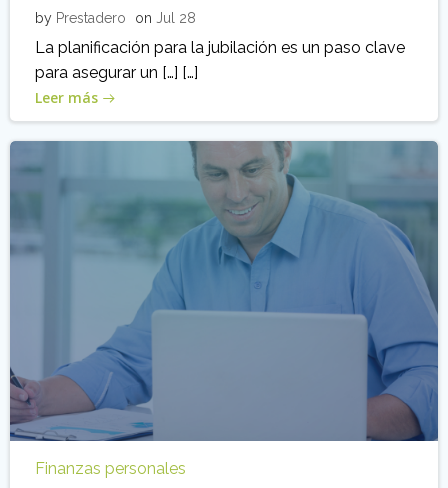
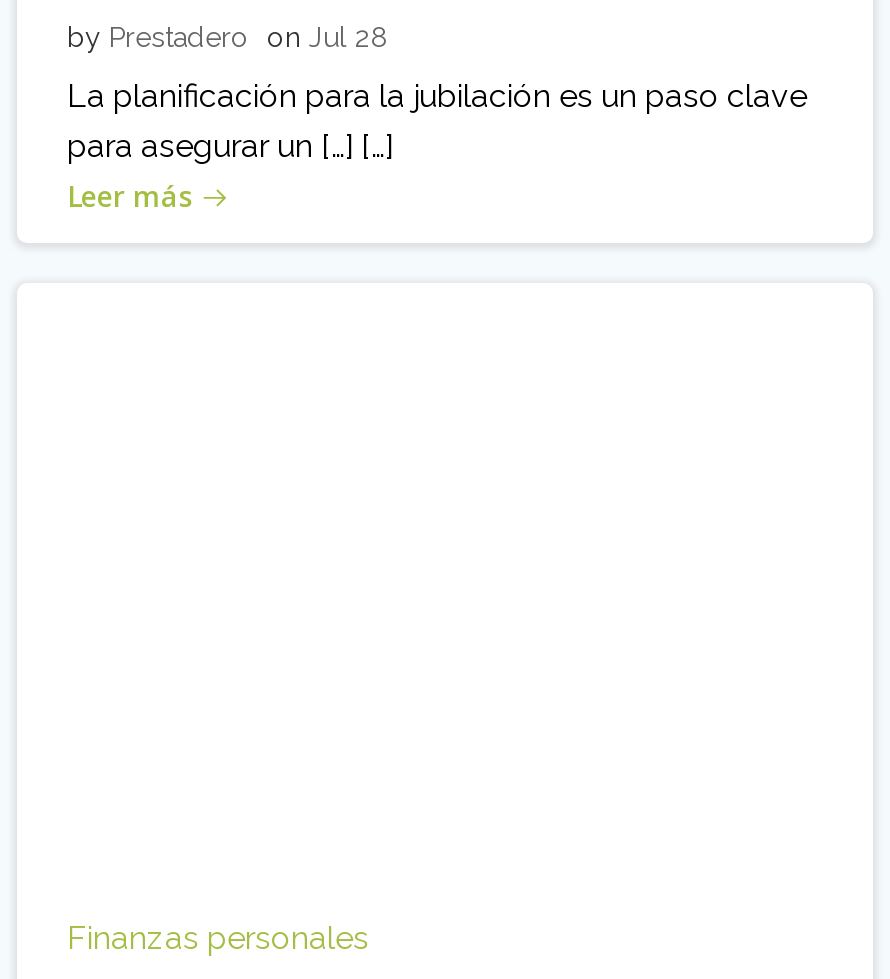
[9,140,439,442] [image] -> none

